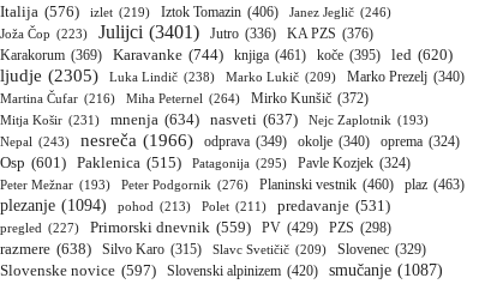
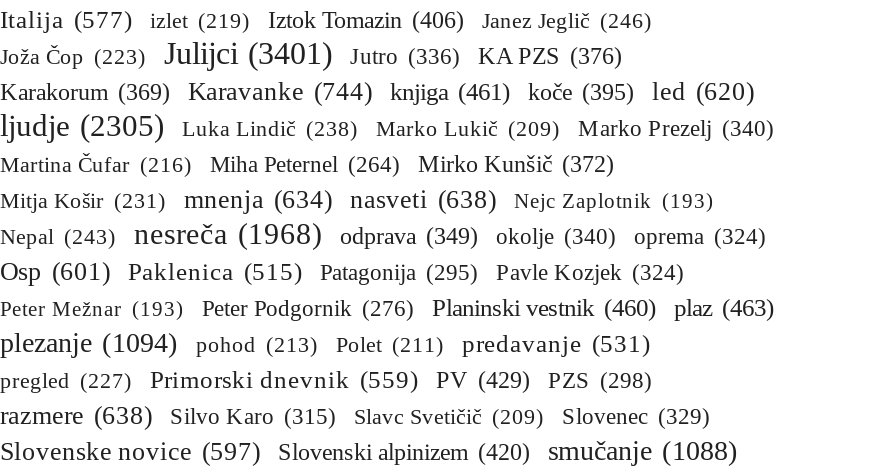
[0,4,391,21] Italija (576) izlet (219) Iztok Tomazin (406) Janez Jeglič (246) -> [0,7,652,35] Italija (577) izlet (219) Iztok Tomazin (406) Janez Jeglič (246)
[0,112,429,129] Mitja Košir (231) mnenja (634) nasveti (637) Nejc Zaplotnik (193) -> [0,185,714,215] Mitja Košir (231) mnenja (634) nasveti (638) Nejc Zaplotnik (193)
[0,131,460,150] Nepal (243) nesreča (1966) odprava (349) okolje (340) oprema (324) -> [0,219,766,251] Nepal (243) nesreča (1968) odprava (349) okolje (340) oprema (324)
[0,262,443,280] Slovenske novice (597) Slovenski alpinizem (420) smučanje (1087) -> [0,437,738,467] Slovenske novice (597) Slovenski alpinizem (420) smučanje (1088)

